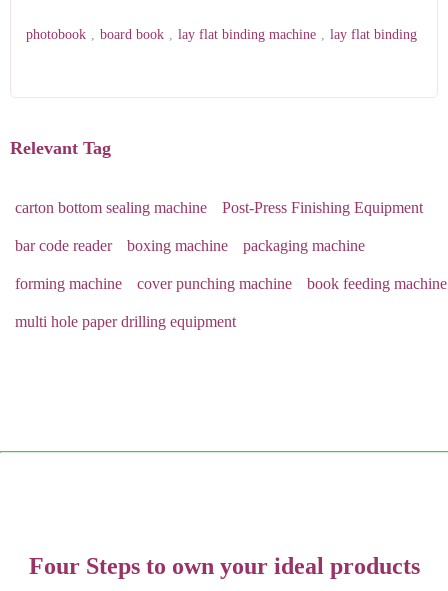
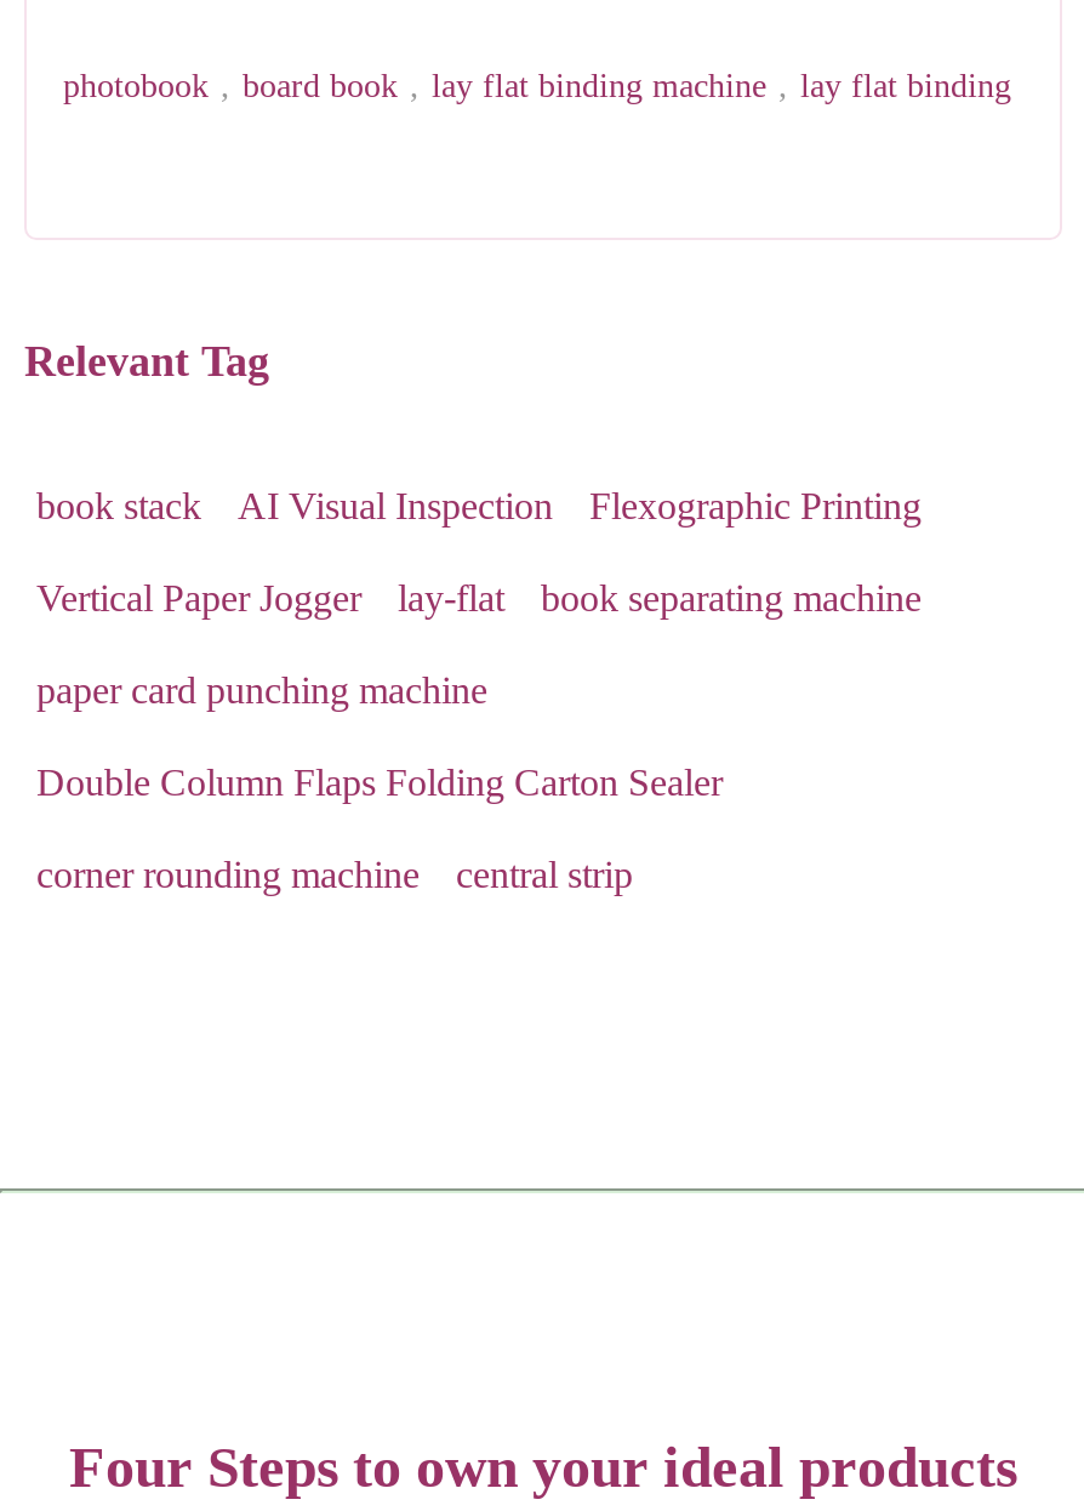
[15,199,447,330] carton bottom sealing machine | Post-Press Finishing Equipment | bar code reader | boxing machine | packaging machine | forming machine | cover punching machine | book feeding machine | multi hole paper drilling equipment -> [36,485,922,895] book stack | AI Visual Inspection | Flexographic Printing | Vertical Paper Jogger | lay-flat | book separating machine | paper card punching machine | Double Column Flaps Folding Carton Sealer | corner rounding machine | central strip

